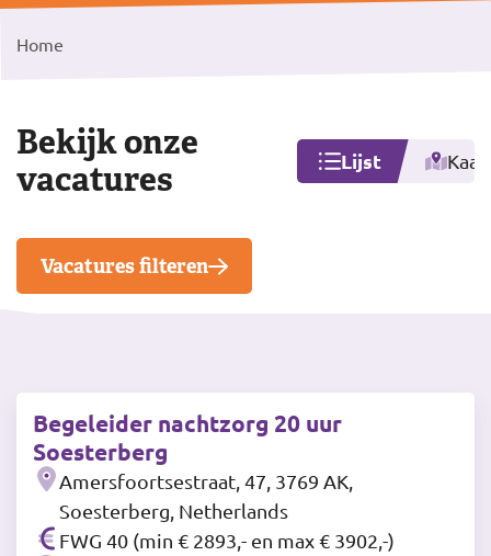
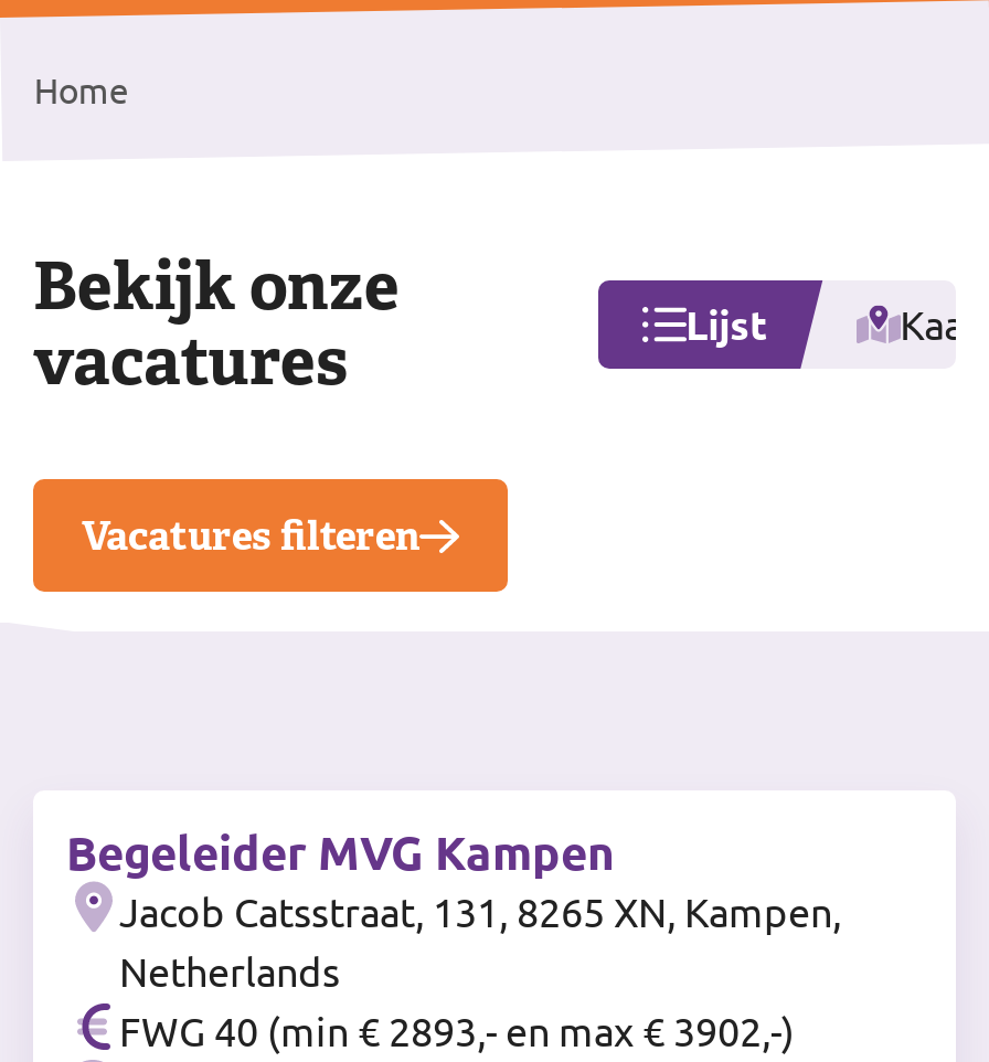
[33,408,353,522] Begeleider nachtzorg 20 uur | Soesterberg | Amersfoortsestraat, 47, 3769 AK, | Soesterberg, Netherlands -> [66,821,841,994] Begeleider MVG Kampen | Jacob Catsstraat, 131, 8265 XN, Kampen, | Netherlands

